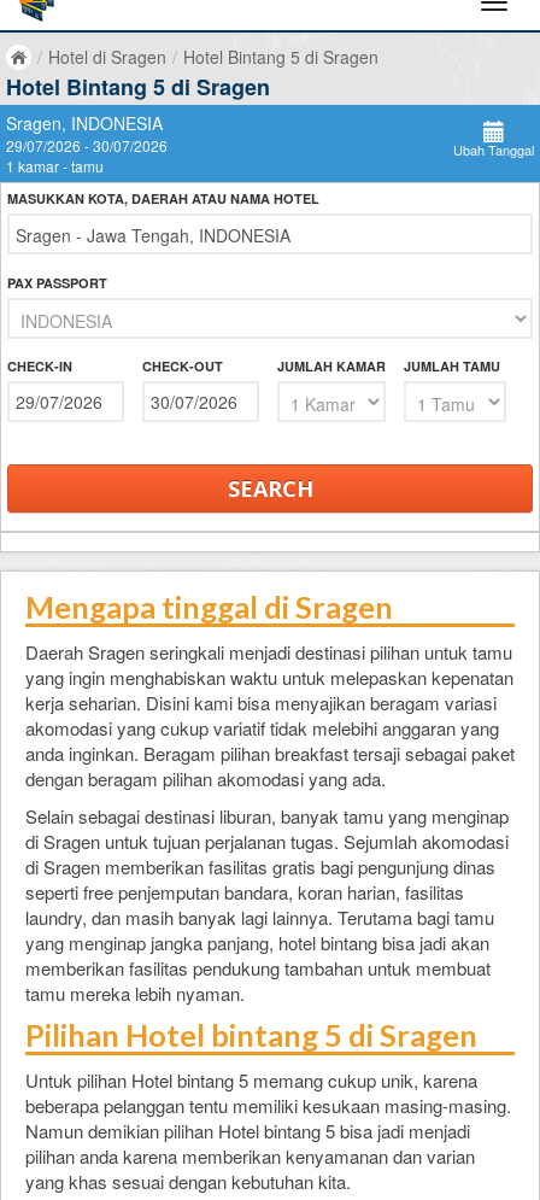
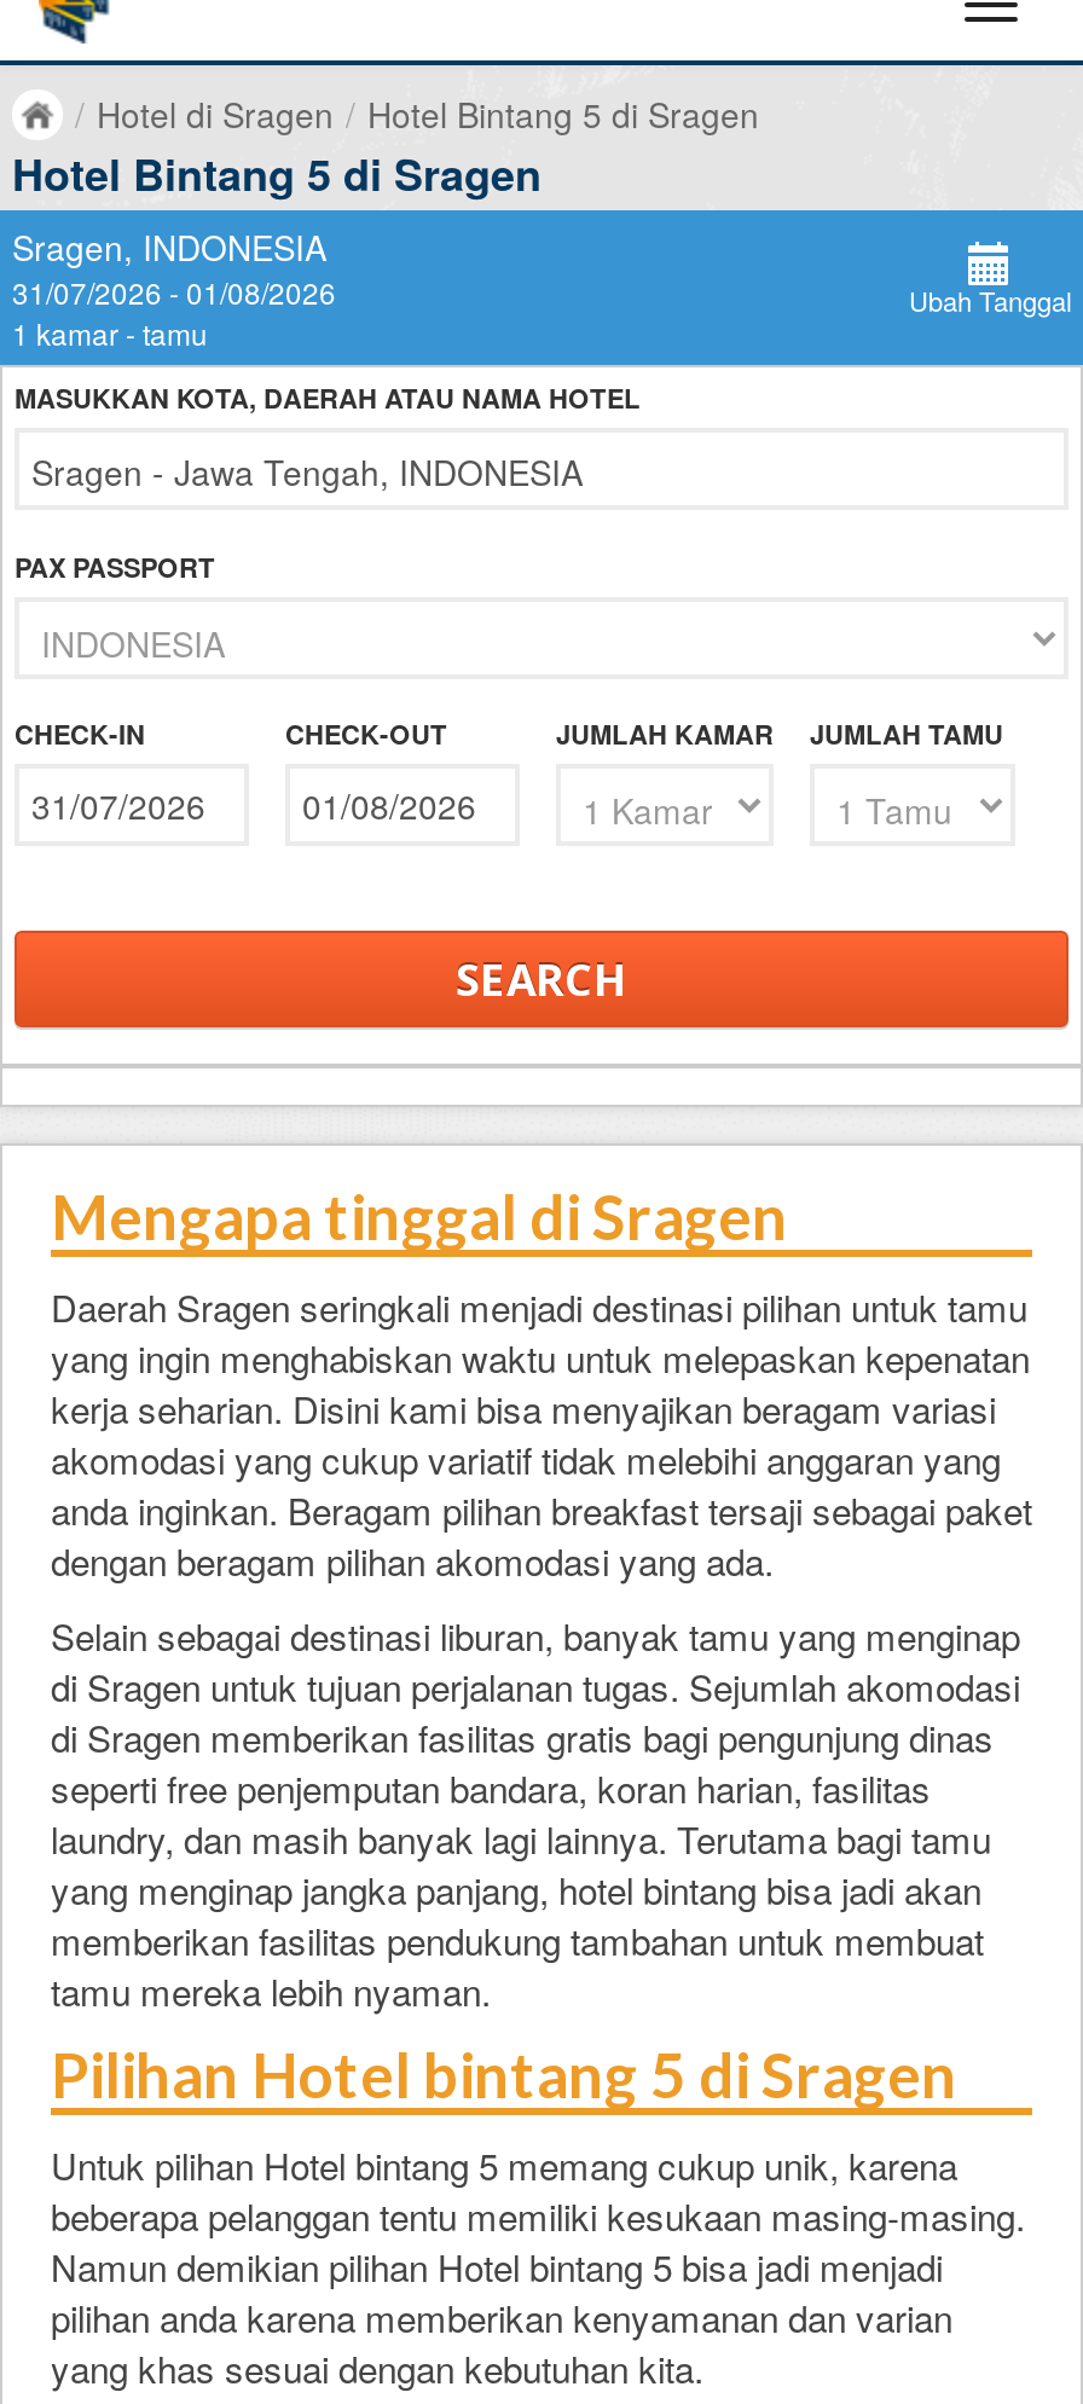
[6,135,168,156] 29/07/2026 - 30/07/2026 -> [12,271,336,312] 31/07/2026 - 01/08/2026

